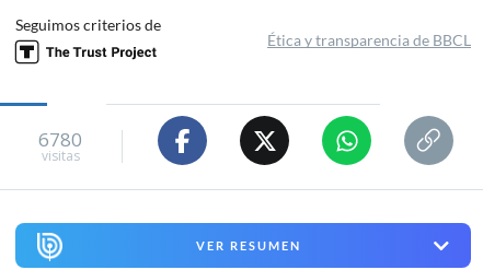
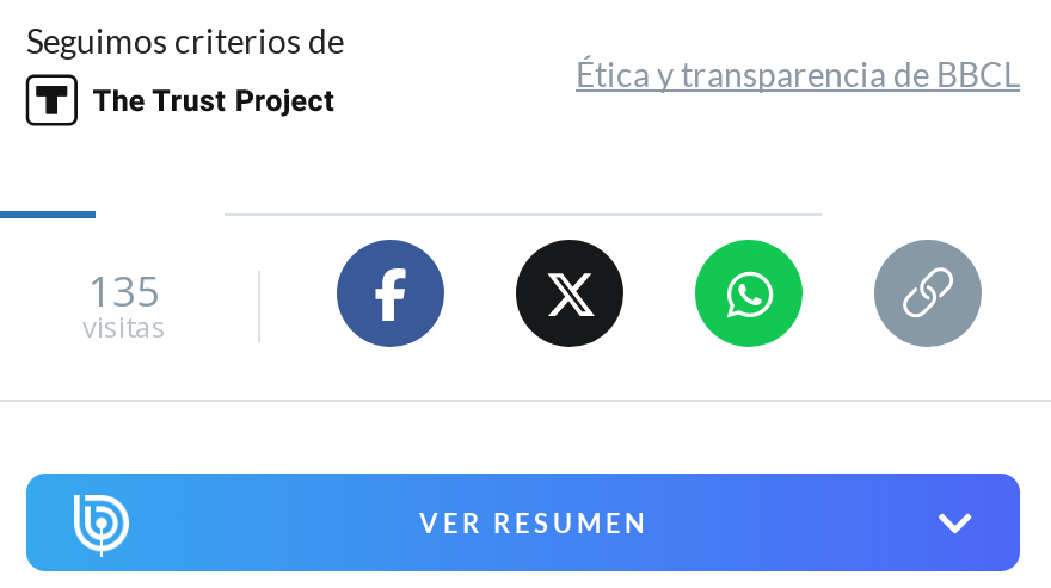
[38,127,82,152] 6780 -> [88,264,160,318] 135

